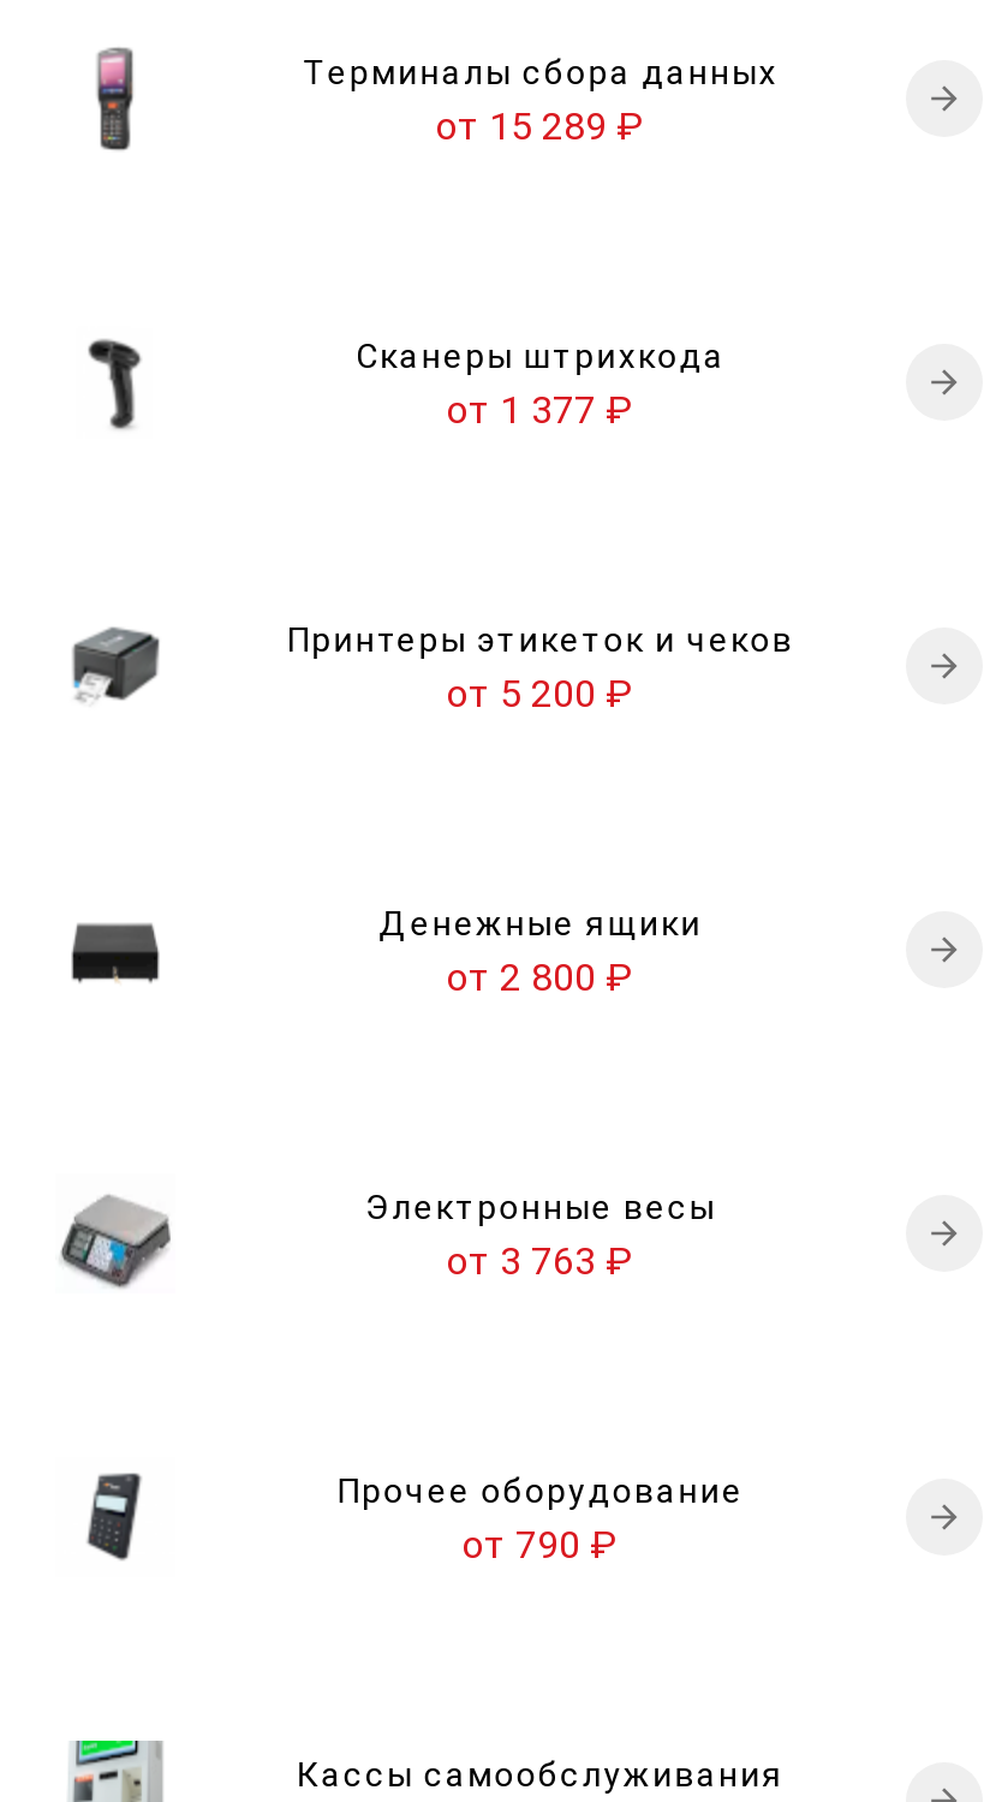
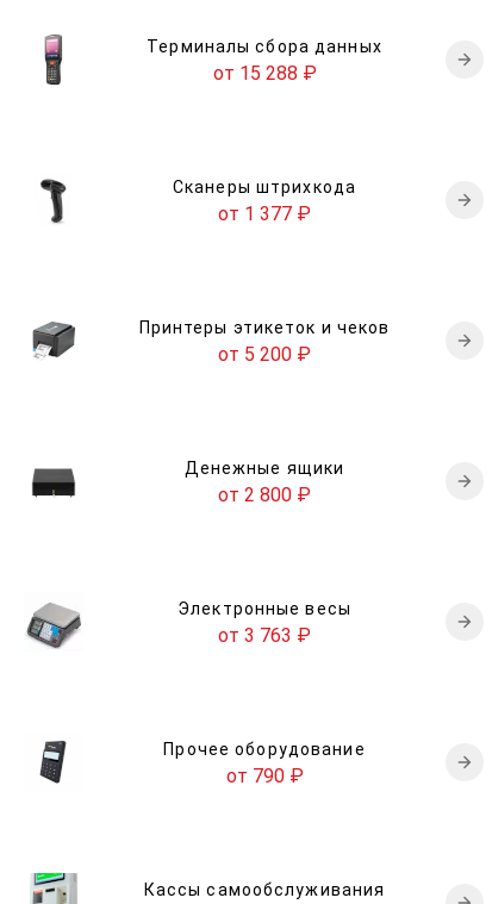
[436,103,645,148] от 15 289 ₽ -> [213,62,316,85] от 15 288 ₽

